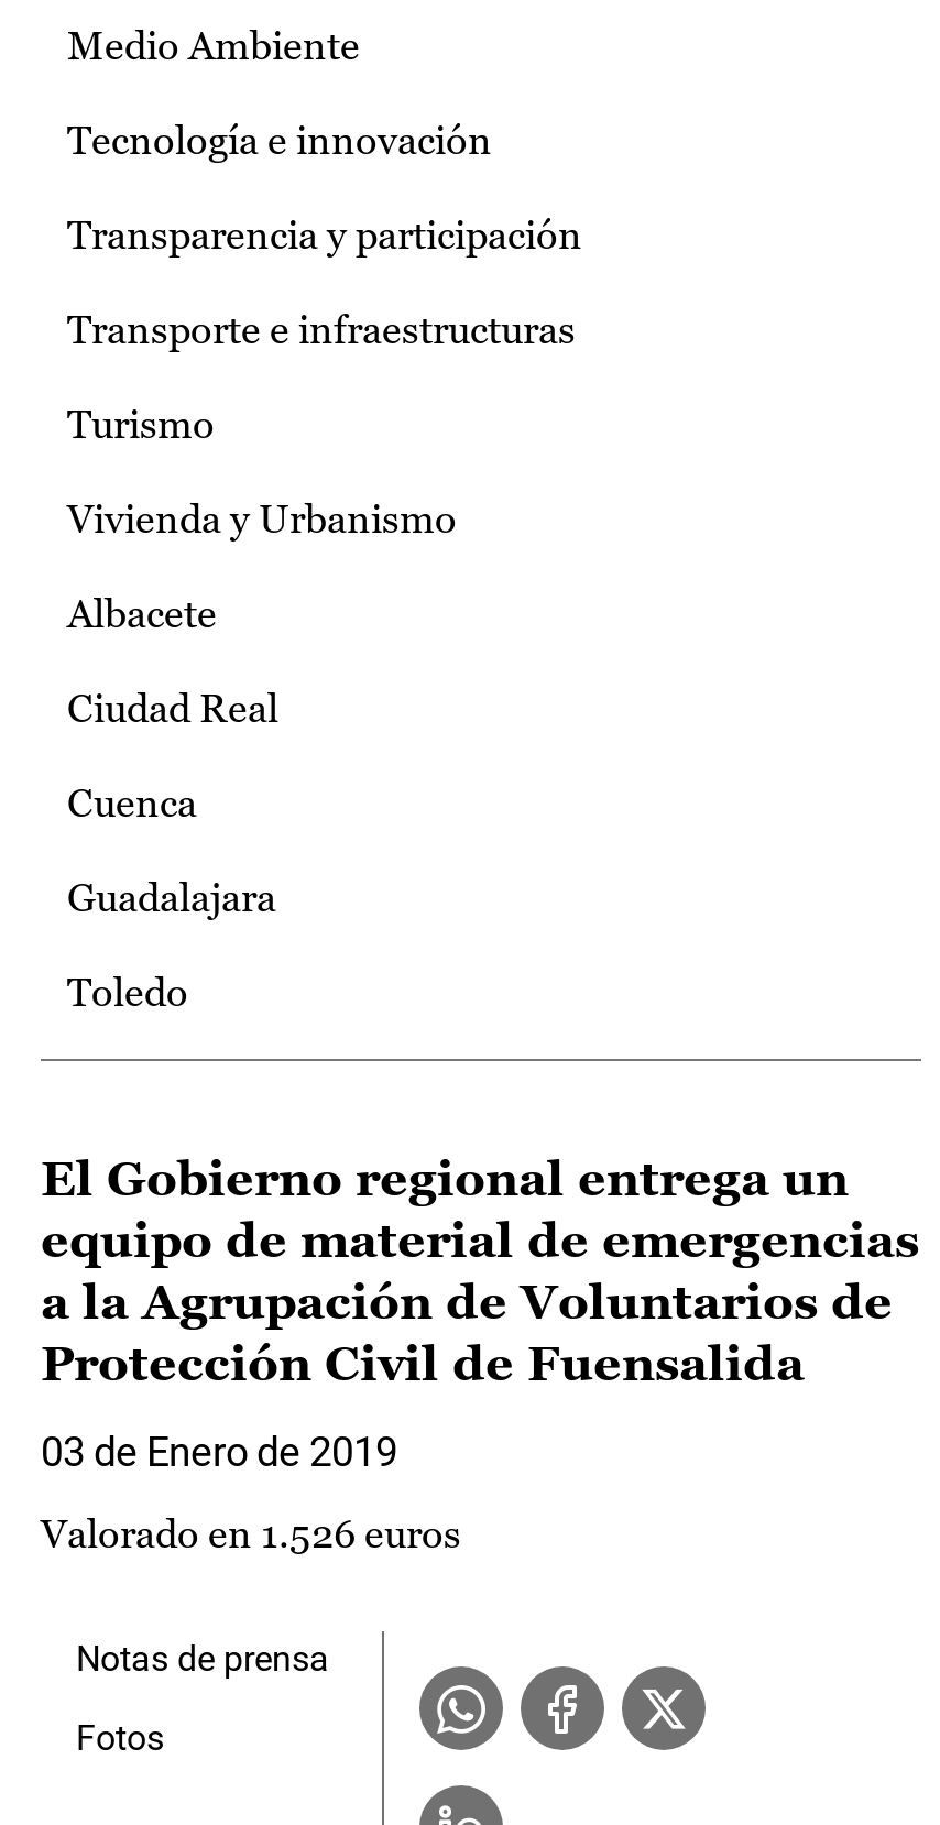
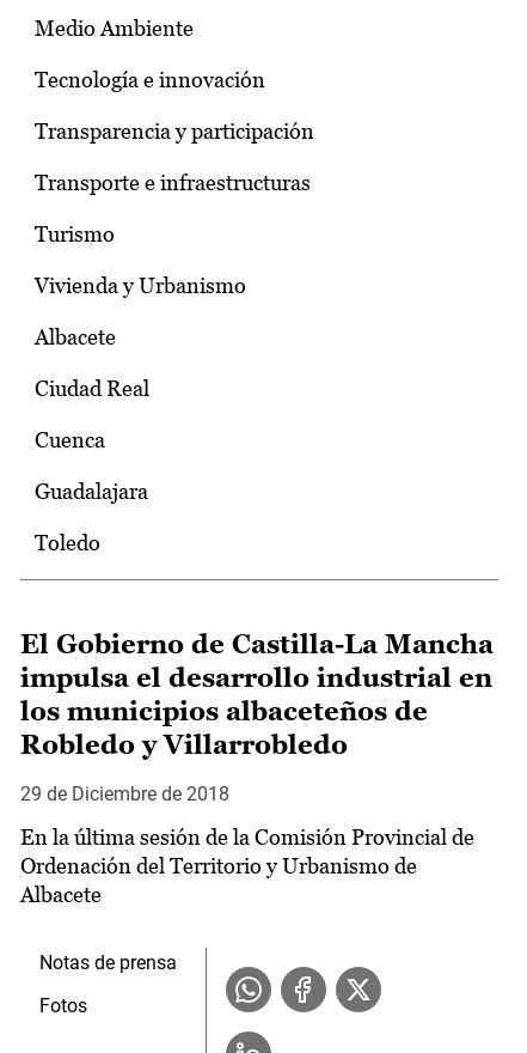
[41,1152,919,1392] El Gobierno regional entrega un | equipo de material de emergencias | a la Agrupación de Voluntarios de | Protección Civil de Fuensalida -> [20,630,494,760] El Gobierno de Castilla-La Mancha | impulsa el desarrollo industrial en | los municipios albaceteños de | Robledo y Villarrobledo
[41,1429,397,1475] 03 de Enero de 2019 -> [20,783,229,805] 29 de Diciembre de 2018
[41,1510,461,1557] Valorado en 1.526 euros -> [20,825,474,907] En la última sesión de la Comisión Provincial de | Ordenación del Territorio y Urbanismo de | Albacete

